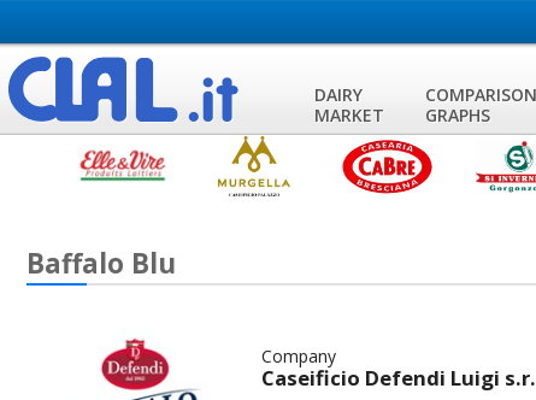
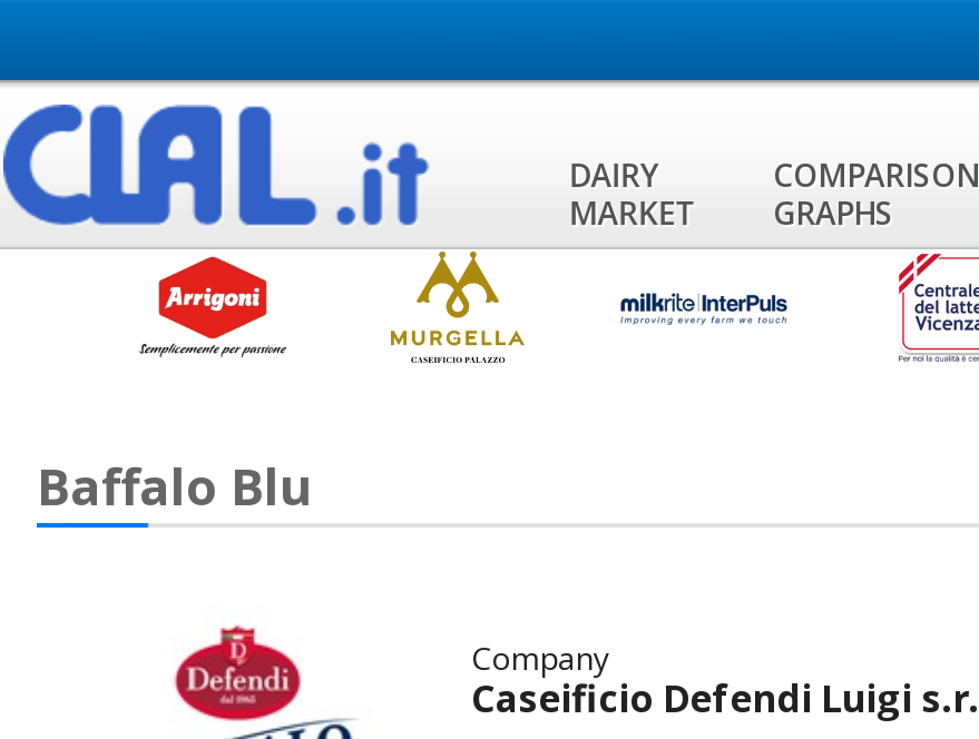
[79,140,166,192] [image] -> [137,254,291,356] [image]
[342,139,432,195] [image] -> [618,258,787,358] [image]
[476,137,532,195] [image] -> [870,252,972,363] [image]

